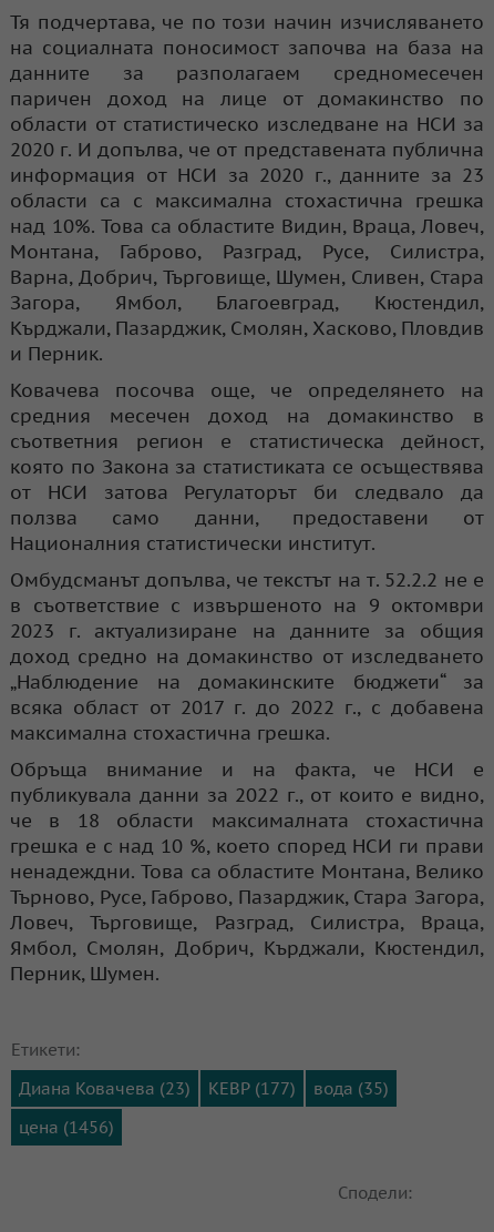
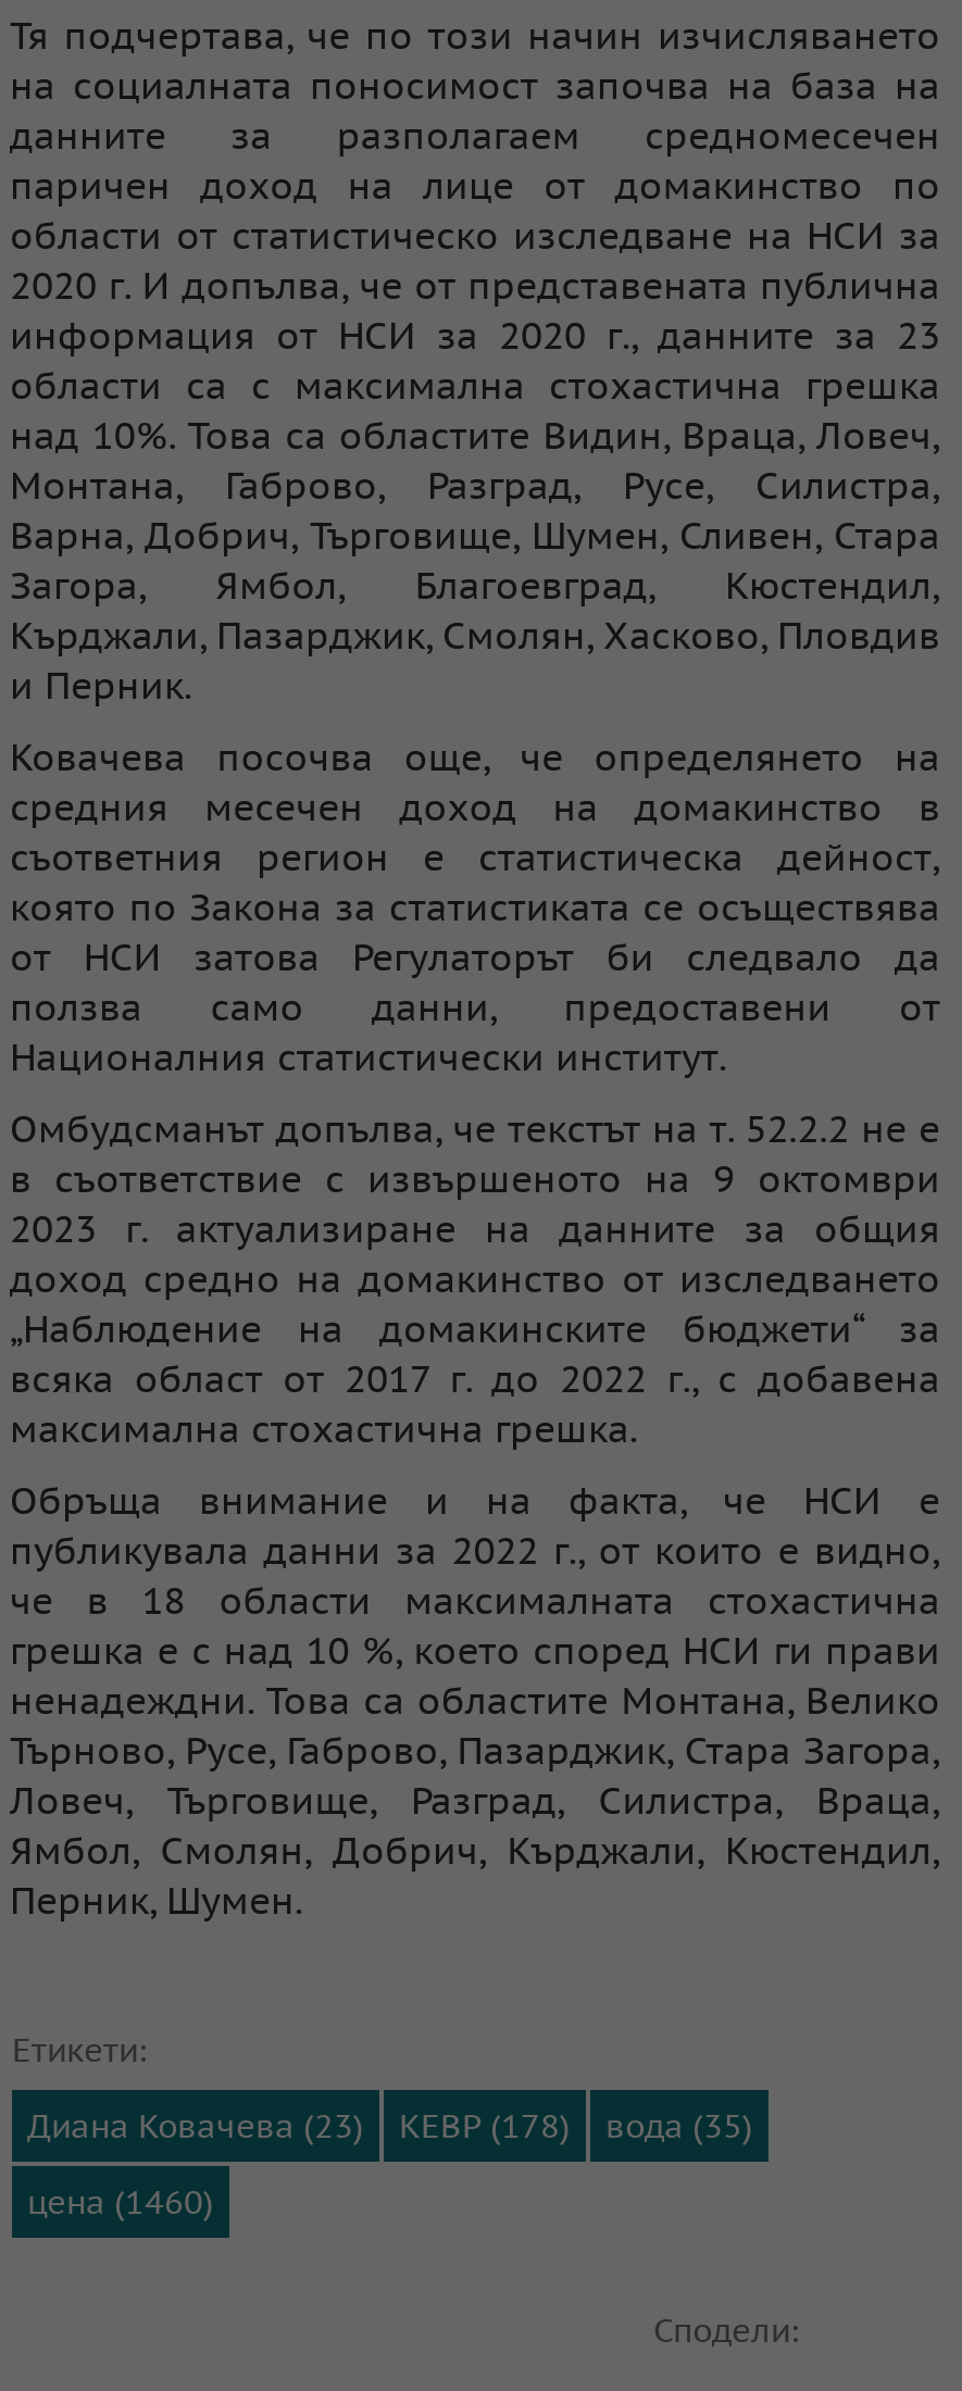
[19,1078,389,1099] Диана Ковачева (23) КЕВР (177) вода (35) -> [27,2105,753,2146] Диана Ковачева (23) КЕВР (178) вода (35)
[19,1116,114,1138] цена (1456) -> [27,2181,214,2222] цена (1460)

